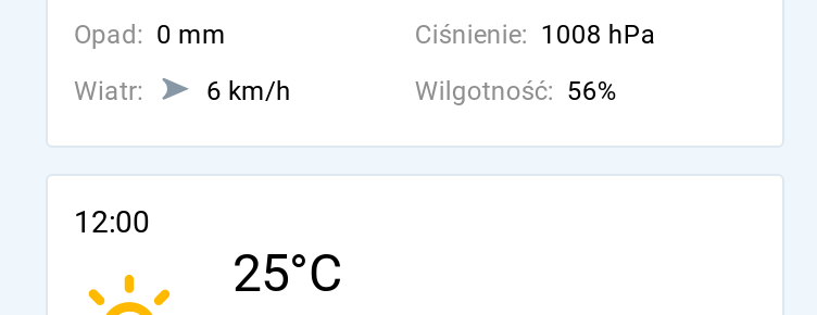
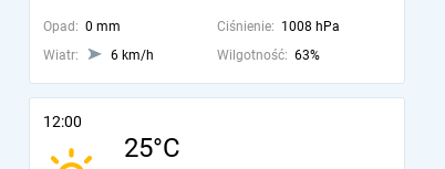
[415,76,617,106] Wilgotność: 56% -> [217,47,320,63] Wilgotność: 63%

